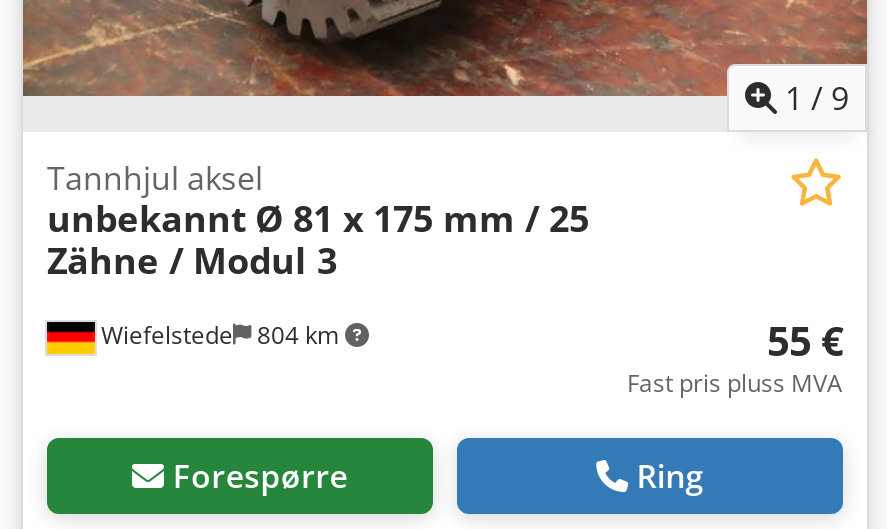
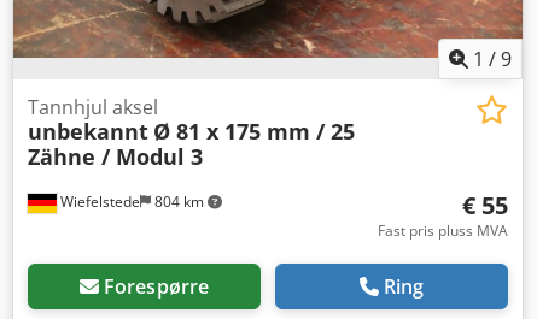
[767,314,843,368] 55 € -> [462,189,508,221] € 55

